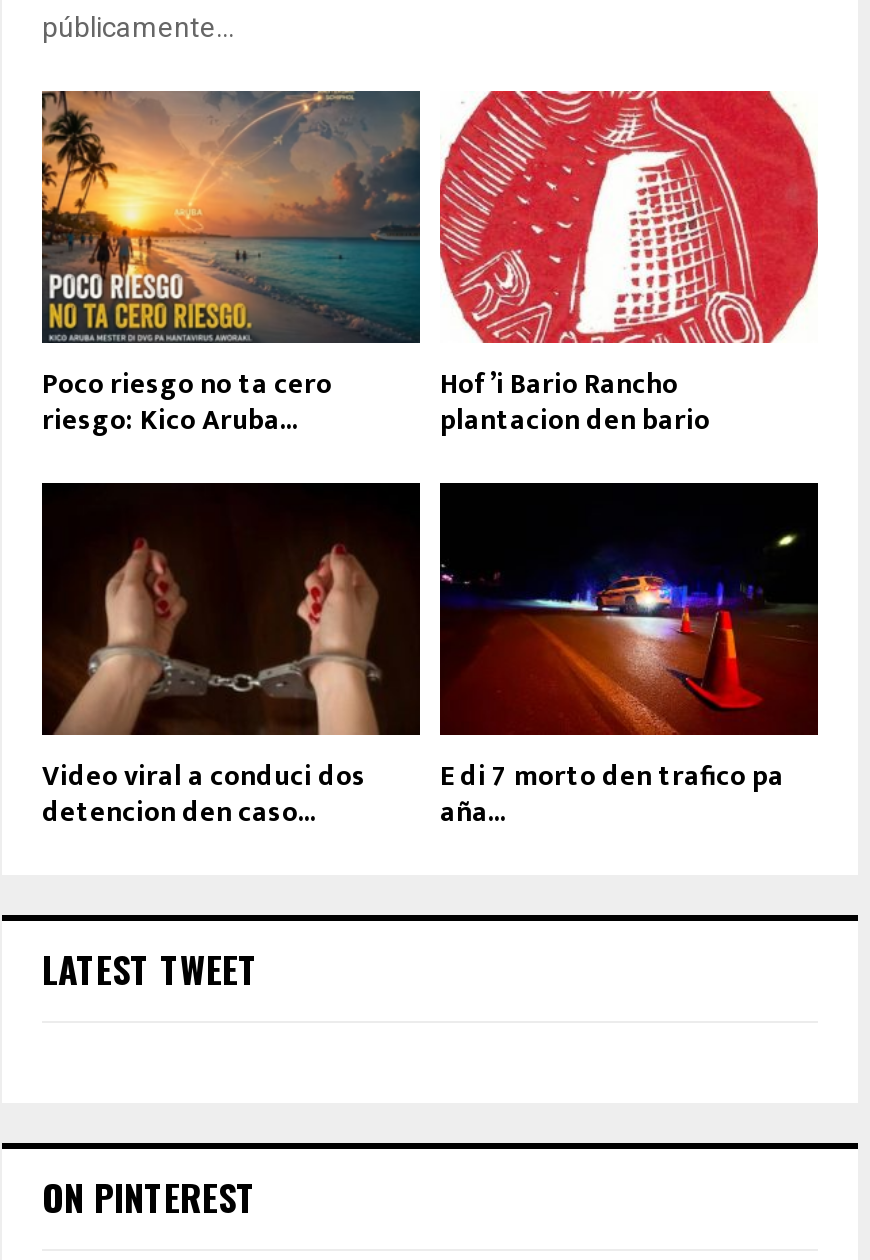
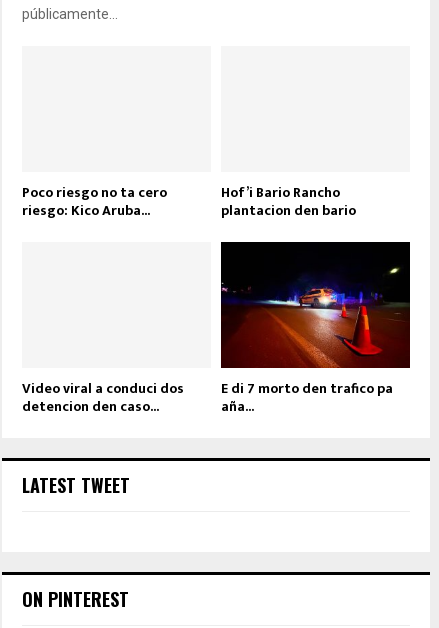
[40,89,422,345] [image] -> none
[438,89,820,345] [image] -> none
[40,481,422,737] [image] -> none

